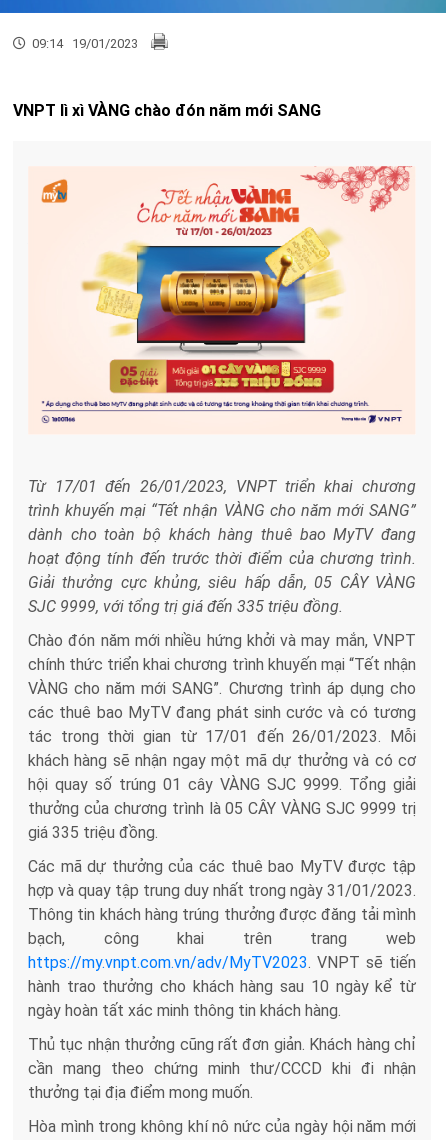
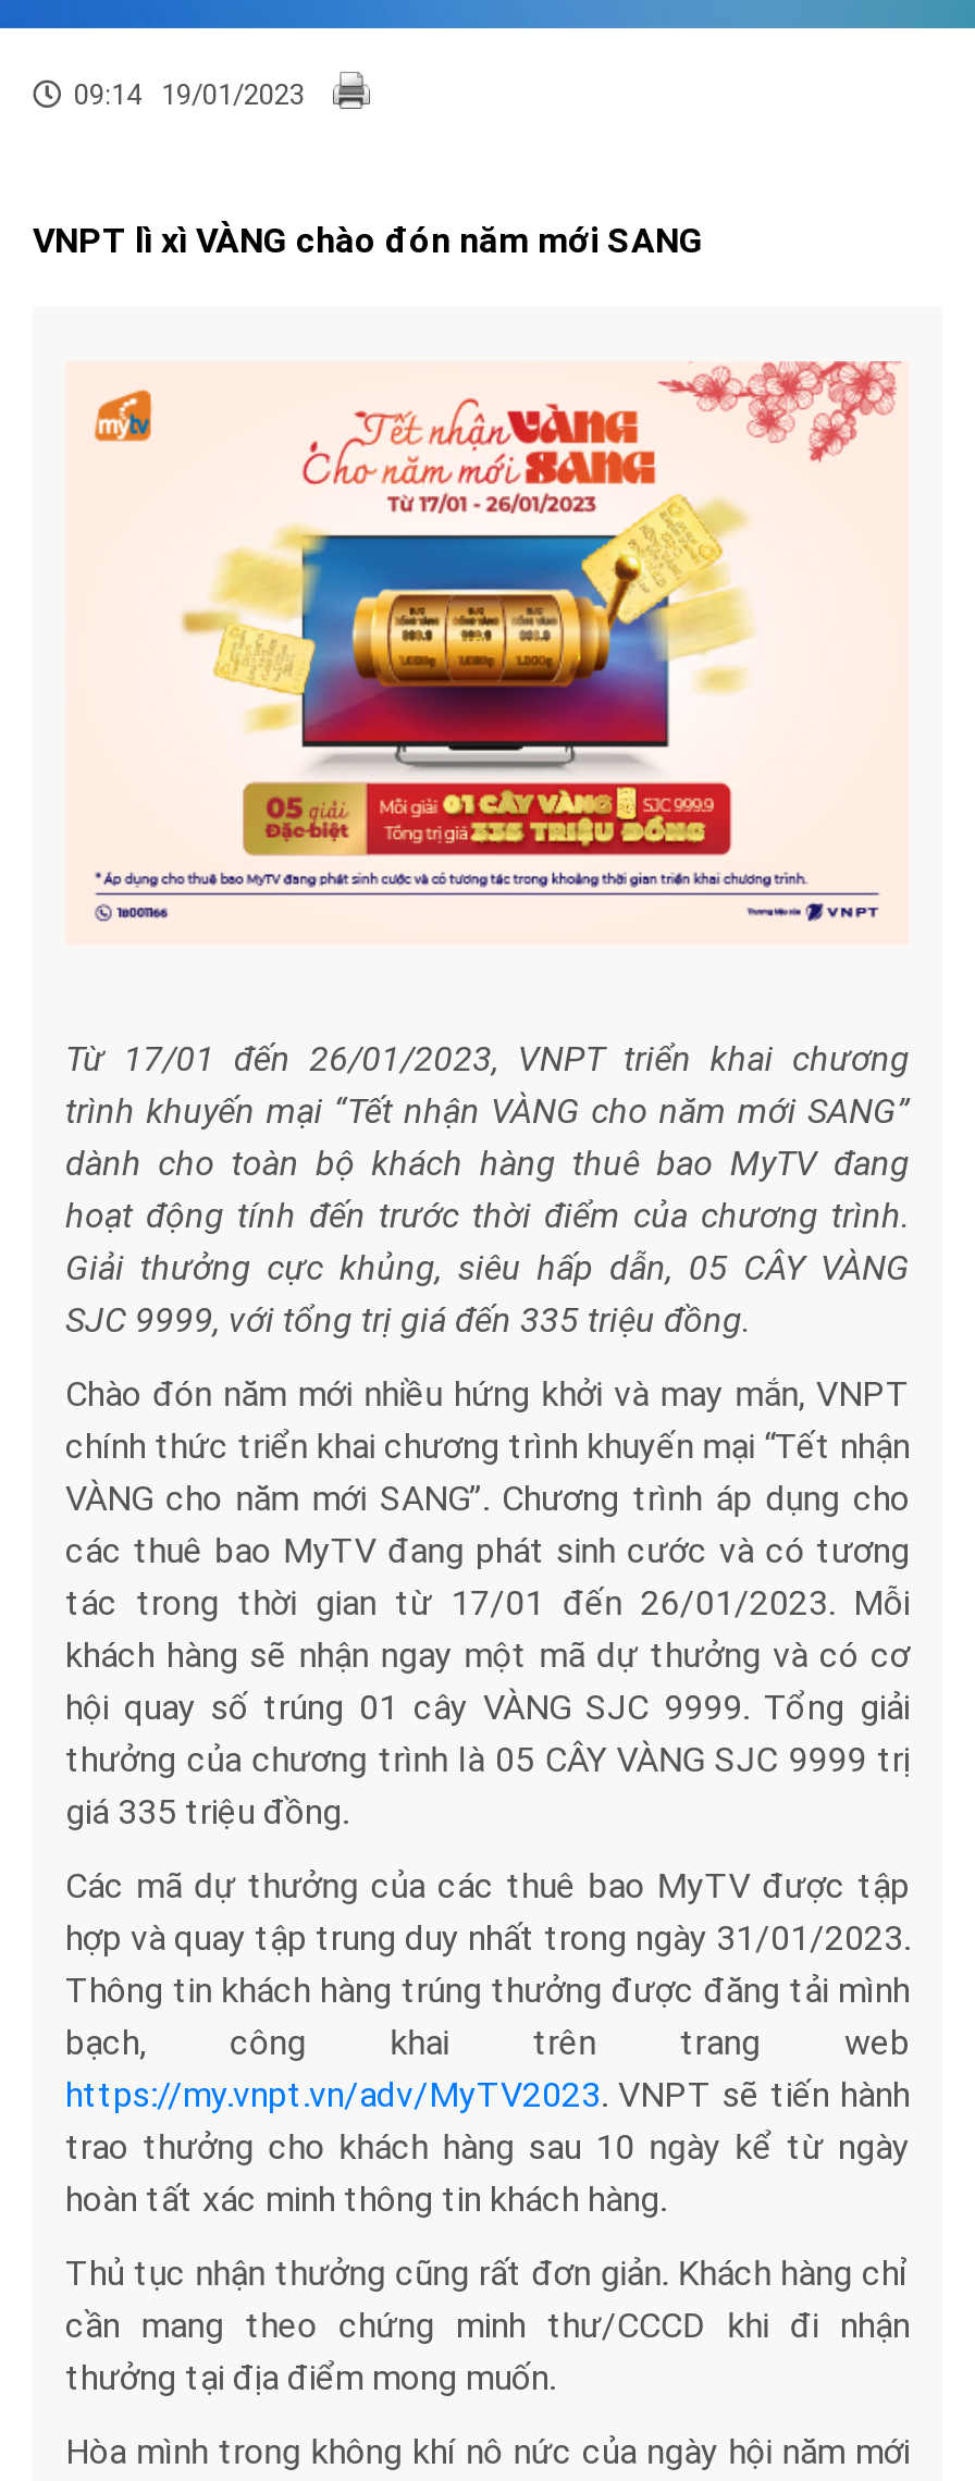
[28,953,416,1020] https://my.vnpt.com.vn/adv/MyTV2023. VNPT sẽ tiến | hành trao thưởng cho khách hàng sau 10 ngày kể từ | ngày hoàn tất xác minh thông tin khách hàng. -> [65,2075,910,2220] https://my.vnpt.vn/adv/MyTV2023. VNPT sẽ tiến hành | trao thưởng cho khách hàng sau 10 ngày kể từ ngày | hoàn tất xác minh thông tin khách hàng.

